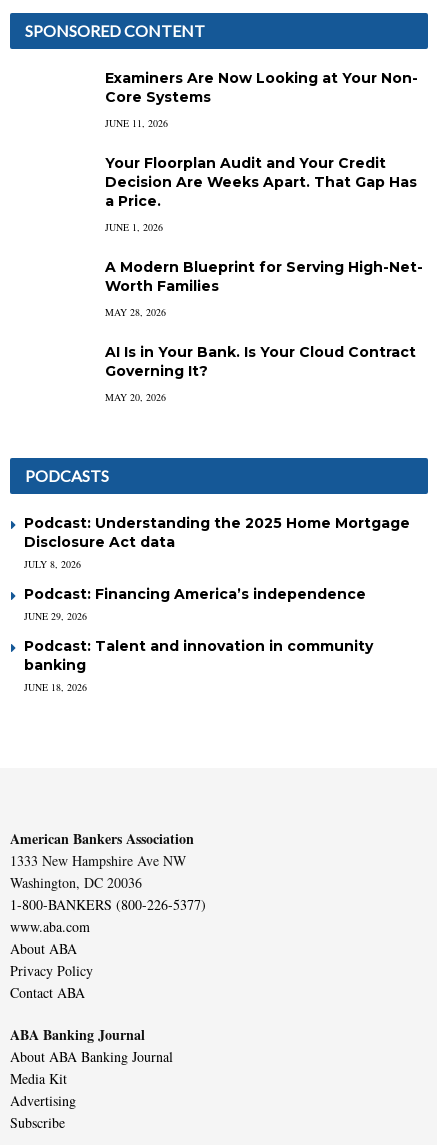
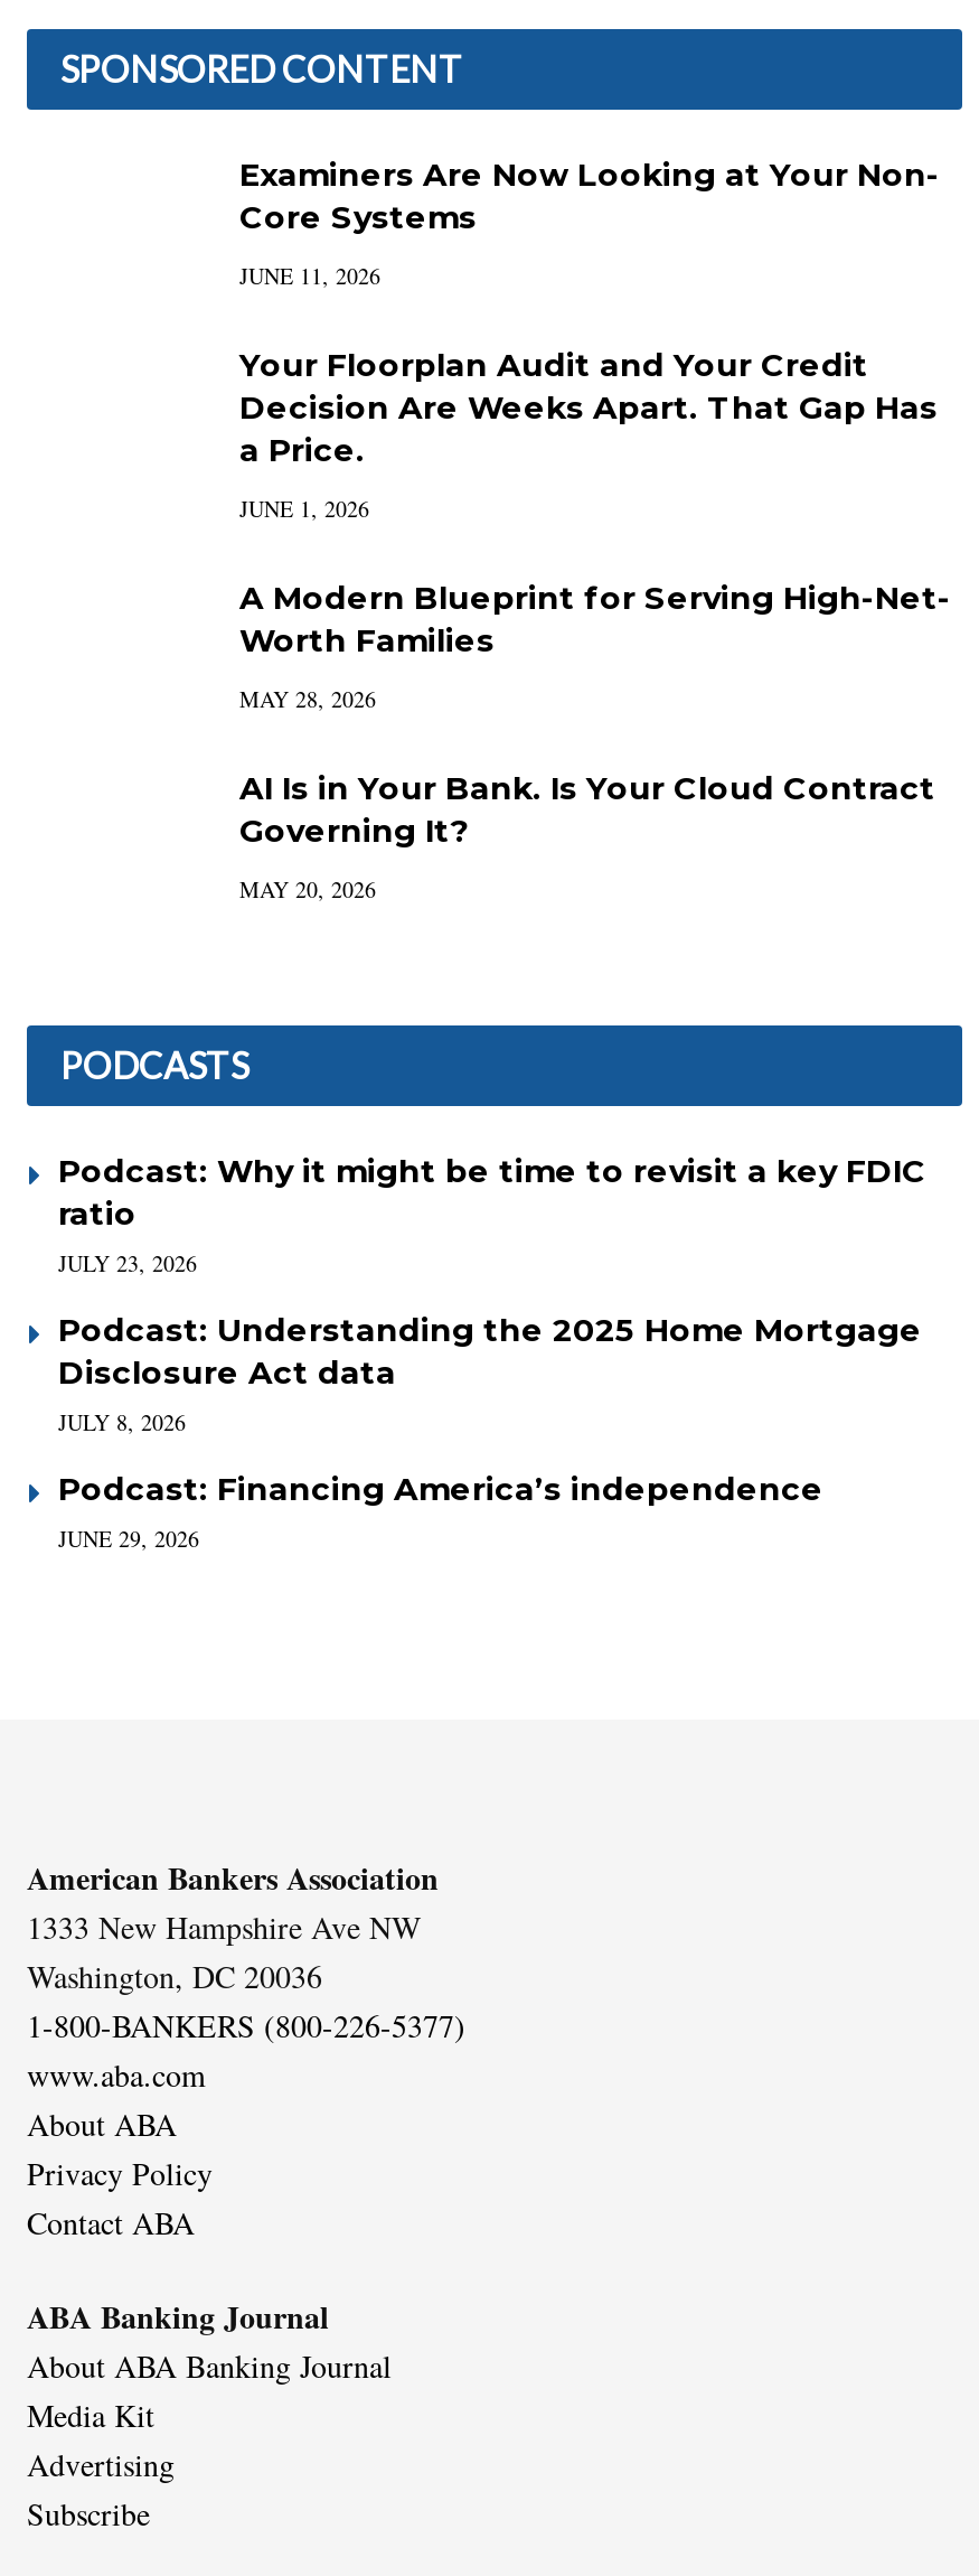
none -> [58,1150,926,1277] Podcast: Why it might be time to revisit a key FDIC | ratio | JULY 23, 2026
moved [24,513,410,622] -> [58,1309,922,1553]: Podcast: Understanding the 2025 Home Mortgage | Disclosure Act data | JULY 8, 2026 | Podcast: Financing America’s independence | JUNE 29, 2026
[24,636,373,693] Podcast: Talent and innovation in community | banking | JUNE 18, 2026 -> none

